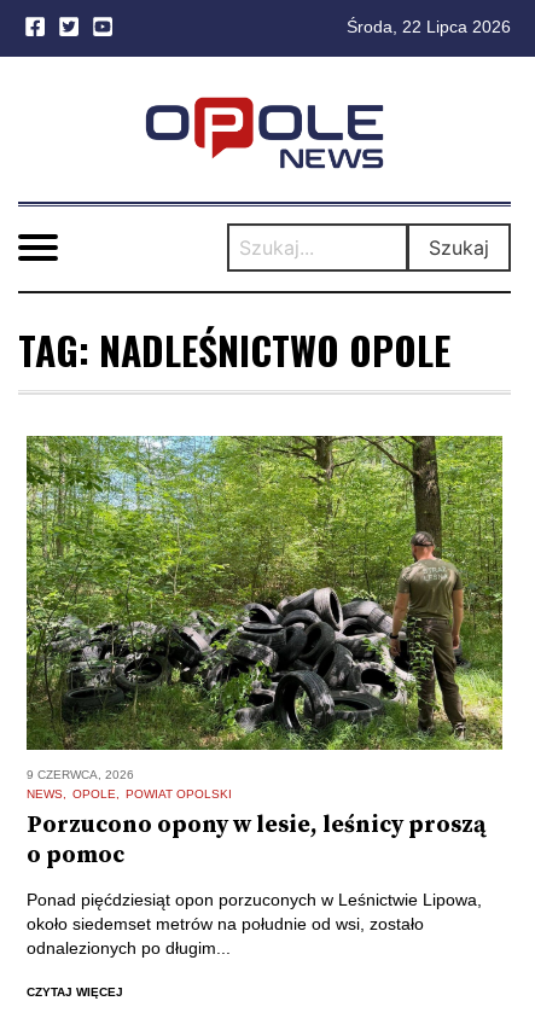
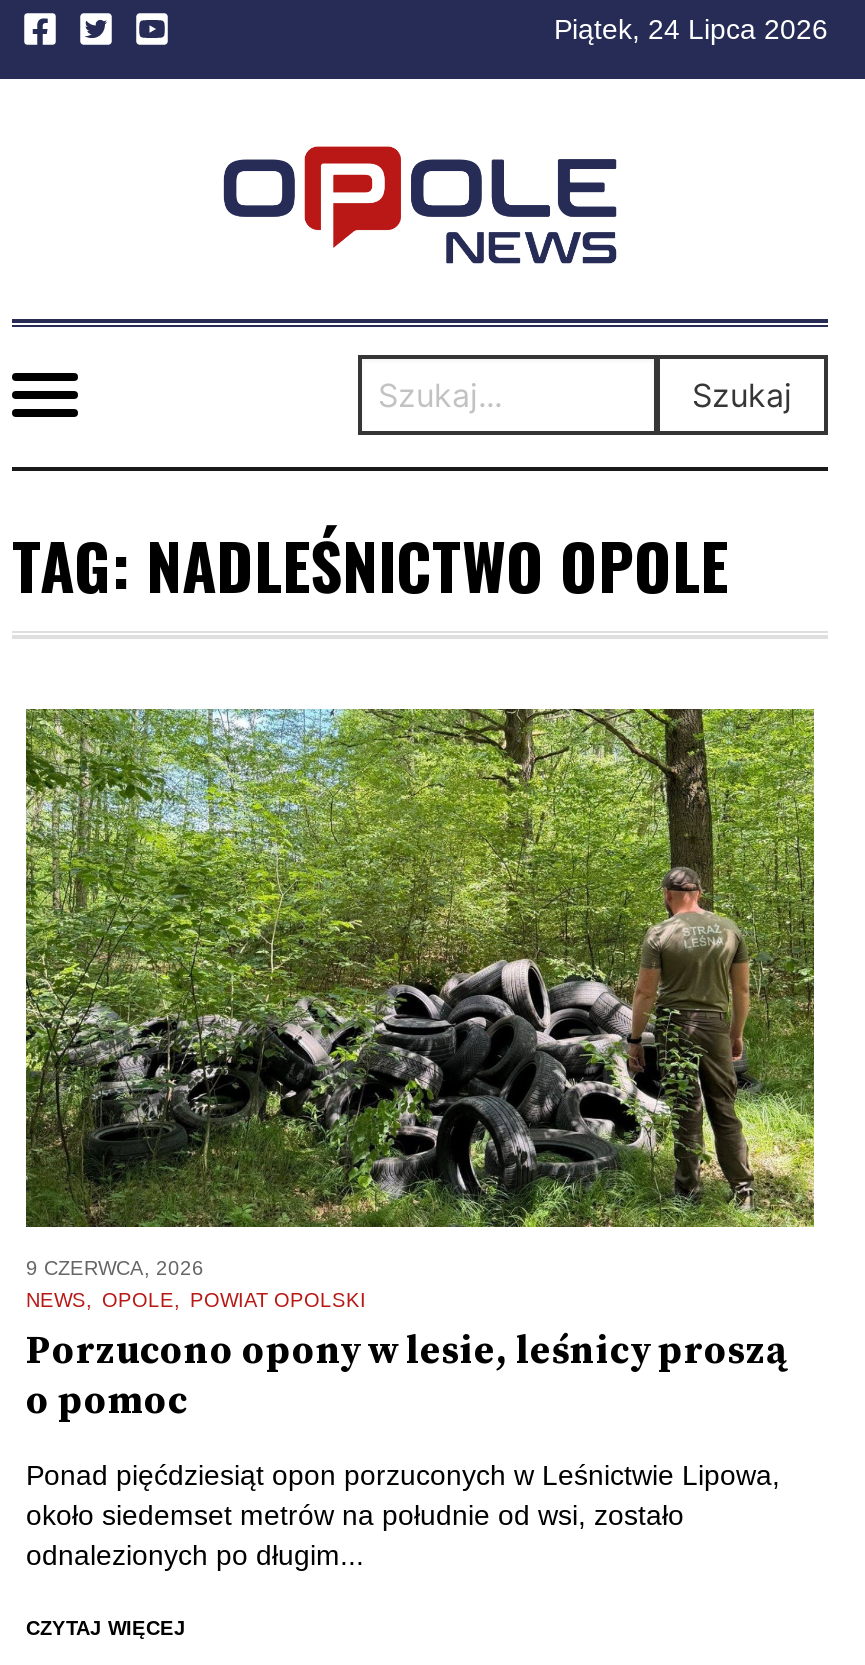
[347,17,511,36] Środa, 22 Lipca 2026 -> [554,13,828,45] Piątek, 24 Lipca 2026

